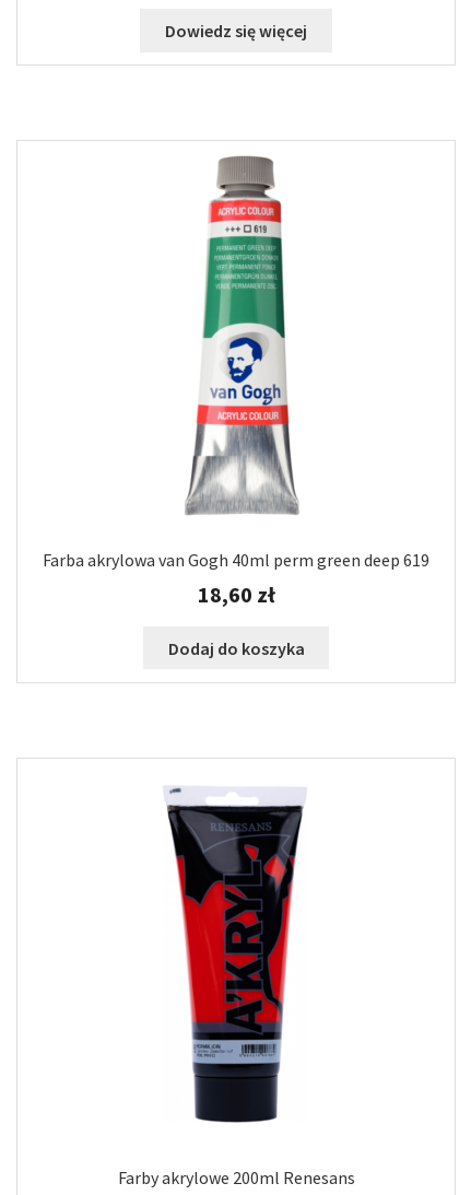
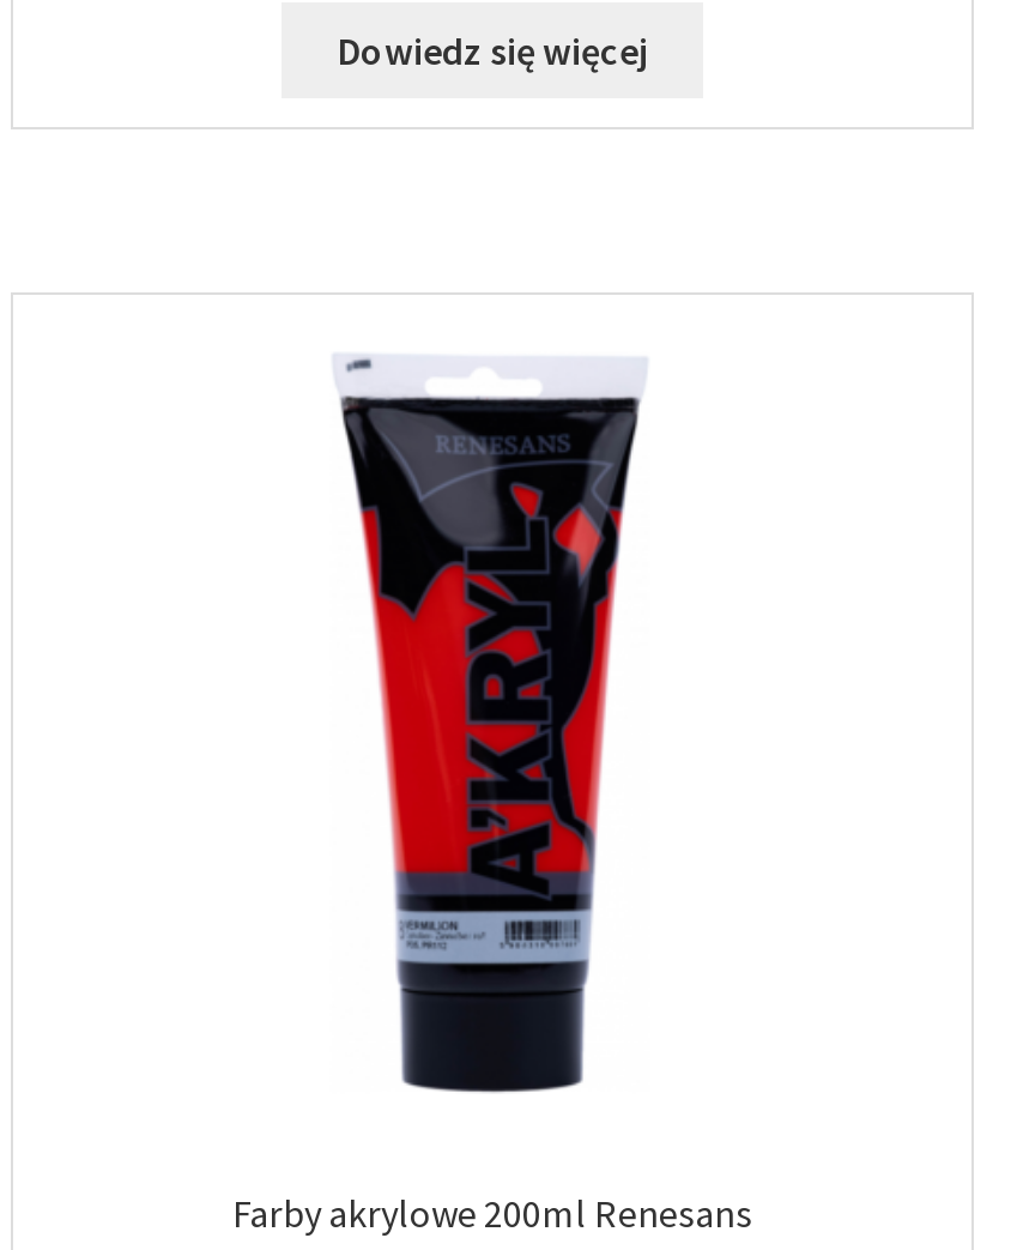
[43,155,429,659] [image] | Farba akrylowa van Gogh 40ml perm green deep 619 | 18,60 zł | Dodaj do koszyka -> none

